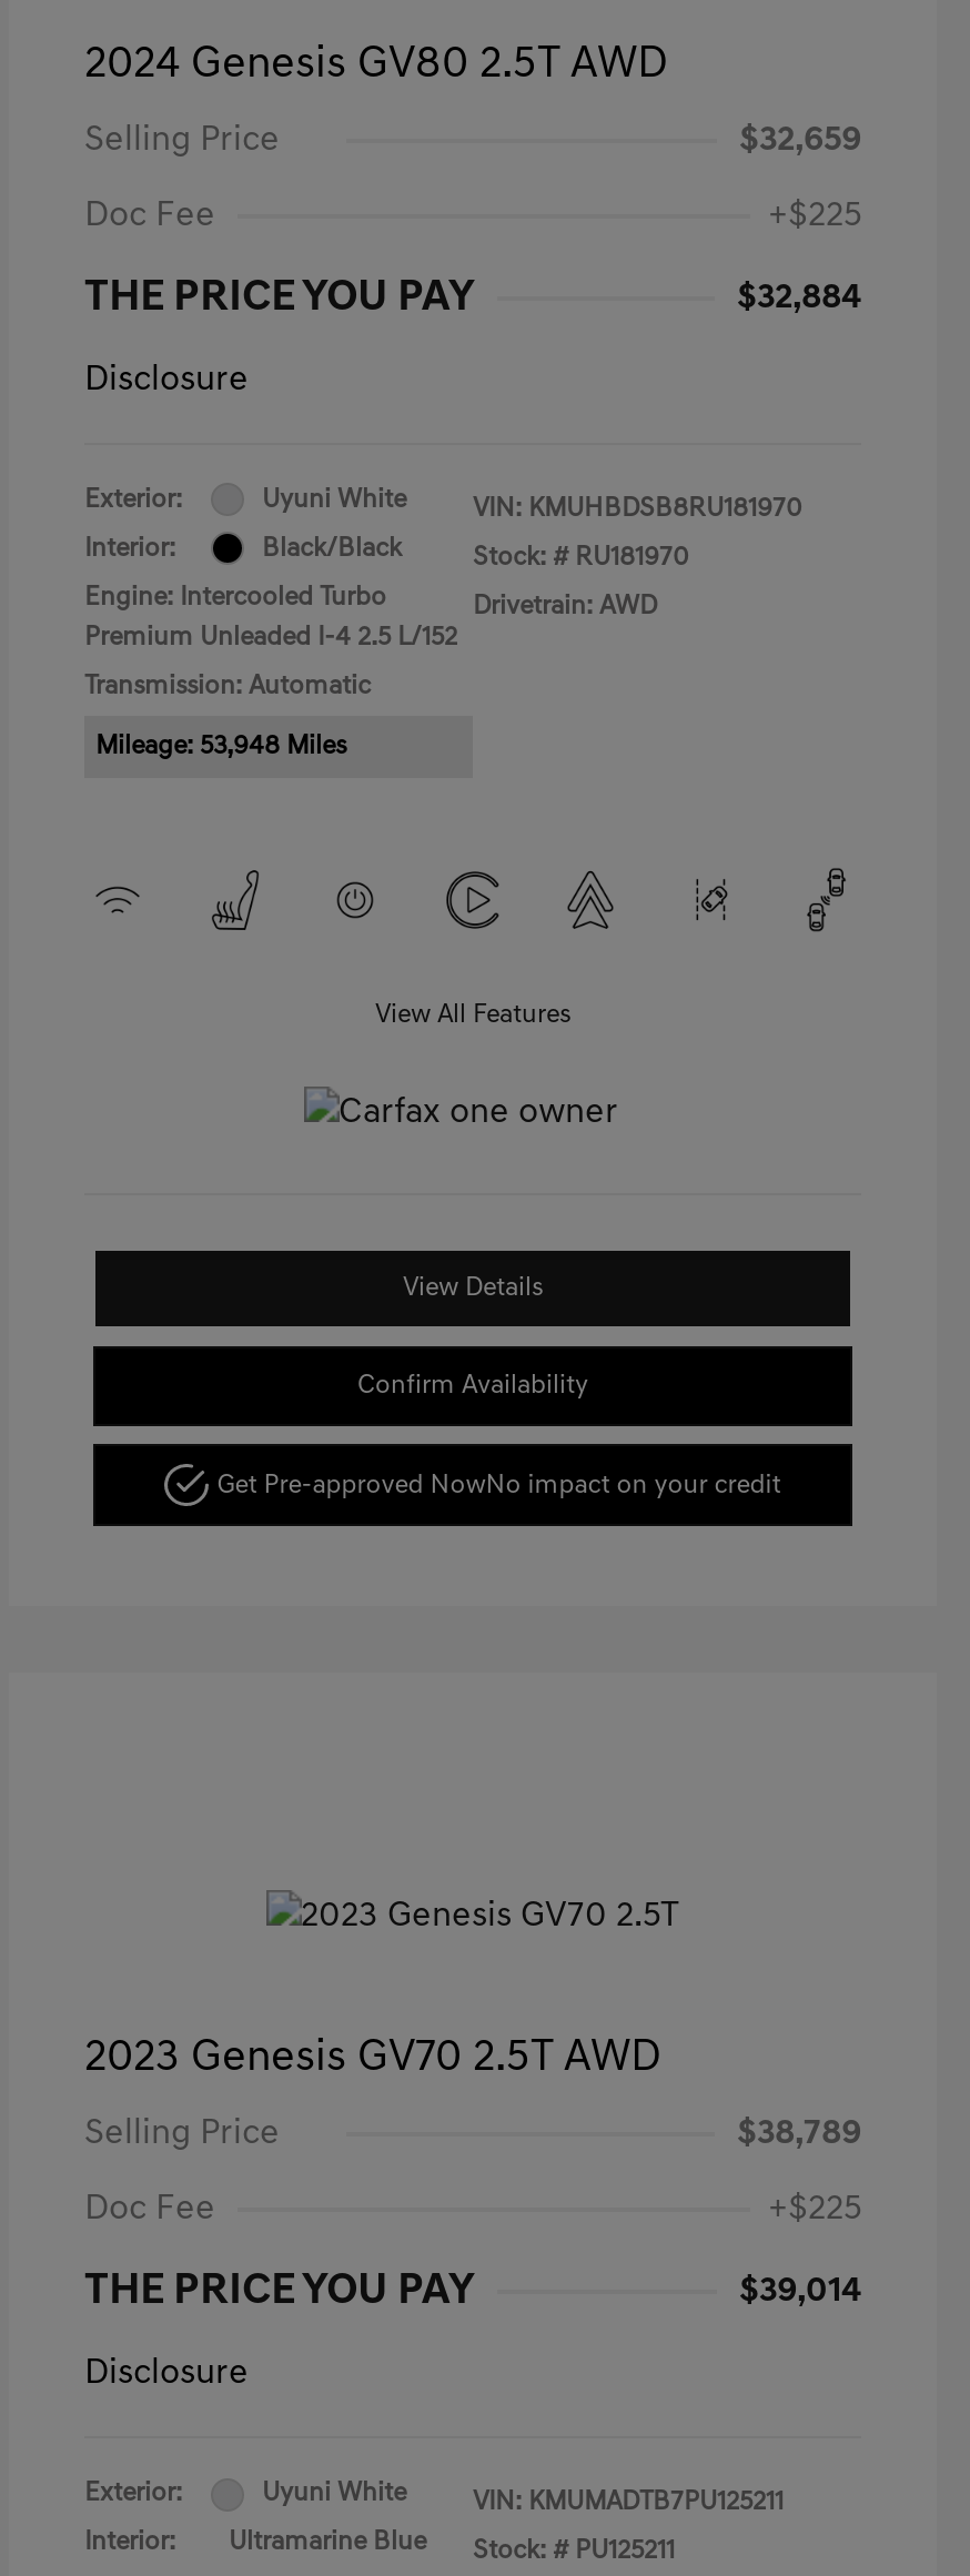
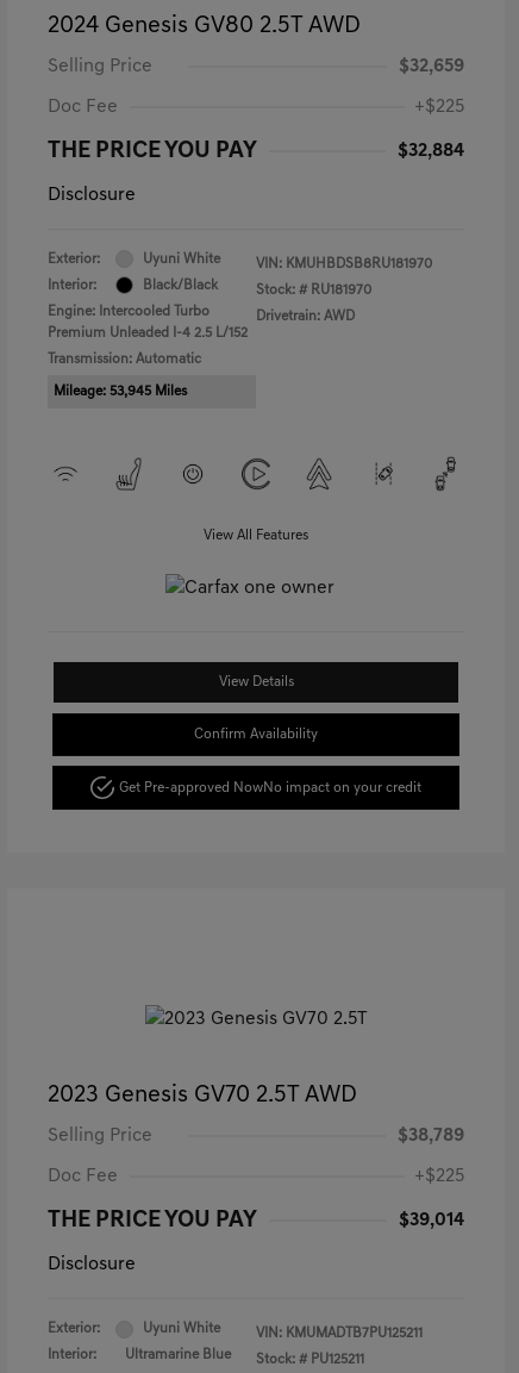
[95,733,346,760] Mileage: 53,948 Miles -> [54,385,187,399] Mileage: 53,945 Miles

